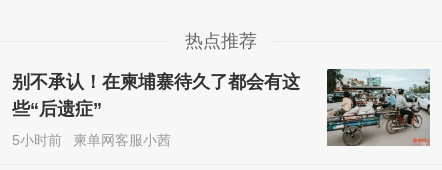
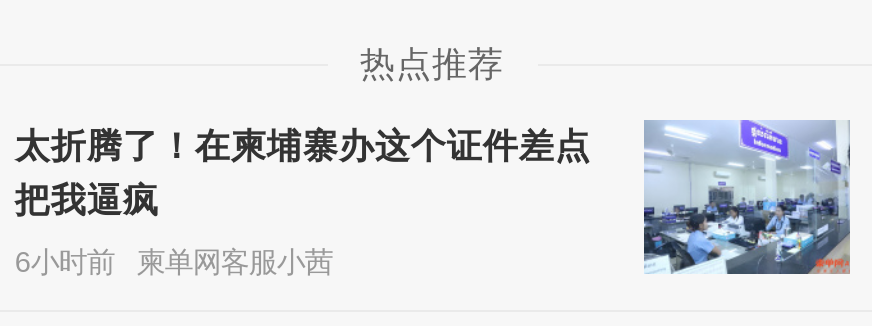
[12,68,431,147] [image] | 别不承认！在柬埔寨待久了都会有这 | 些“后遗症” -> [15,120,852,276] [image] | 太折腾了！在柬埔寨办这个证件差点 | 把我逼疯
[12,132,62,148] 5小时前 -> [15,246,115,278] 6小时前

